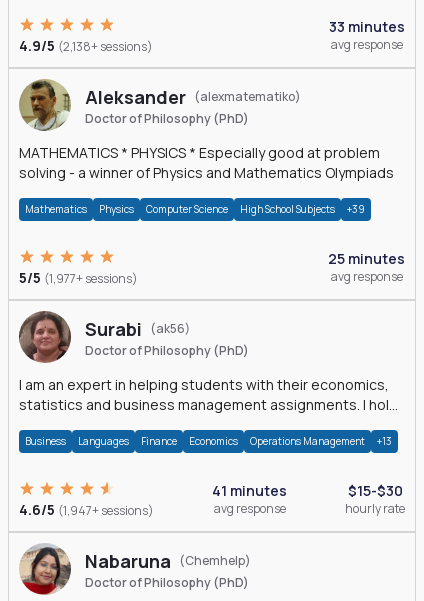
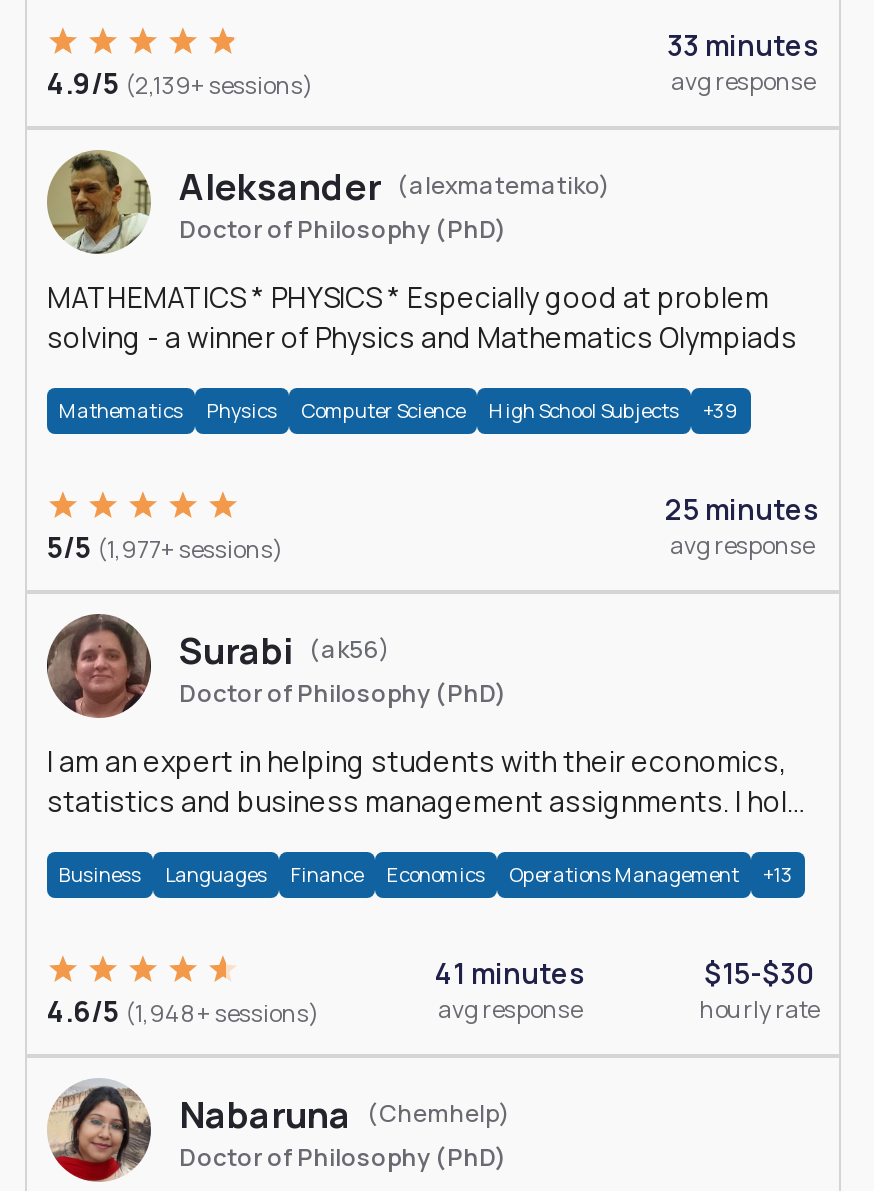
[19,36,153,55] 4.9/5 (2,138+ sessions) -> [47,64,315,102] 4.9/5 (2,139+ sessions)
[19,500,154,519] 4.6/5 (1,947+ sessions) -> [47,992,321,1030] 4.6/5 (1,948+ sessions)

